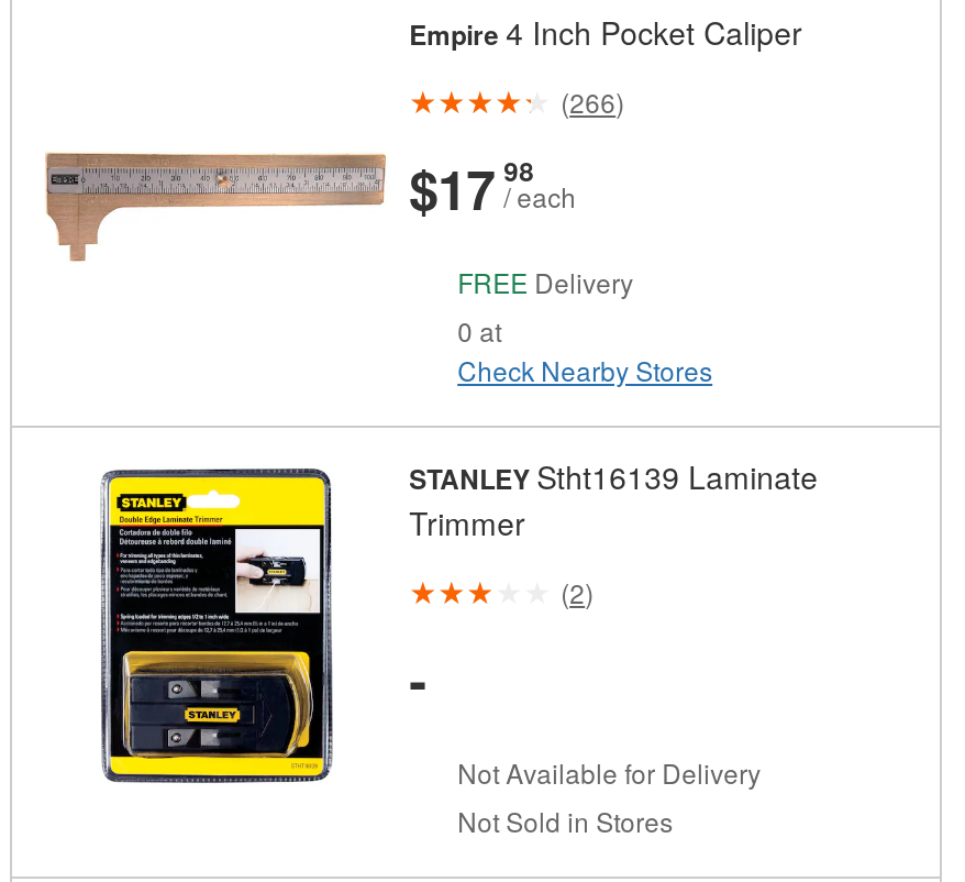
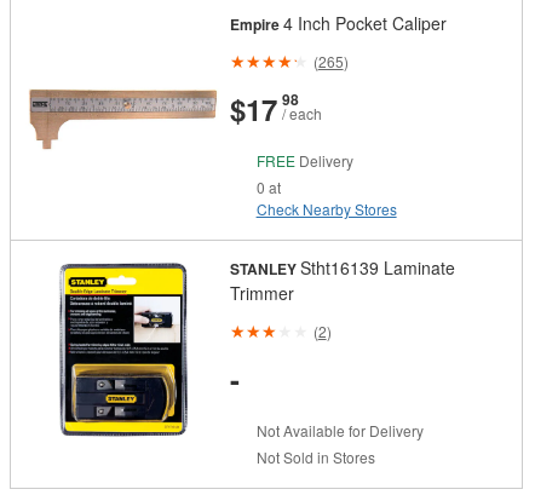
[561,82,625,119] (266) -> [313,51,348,71] (265)

